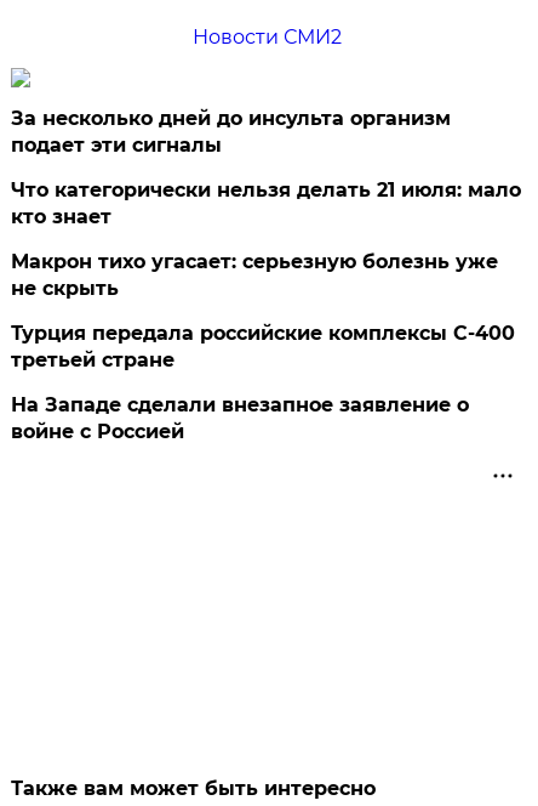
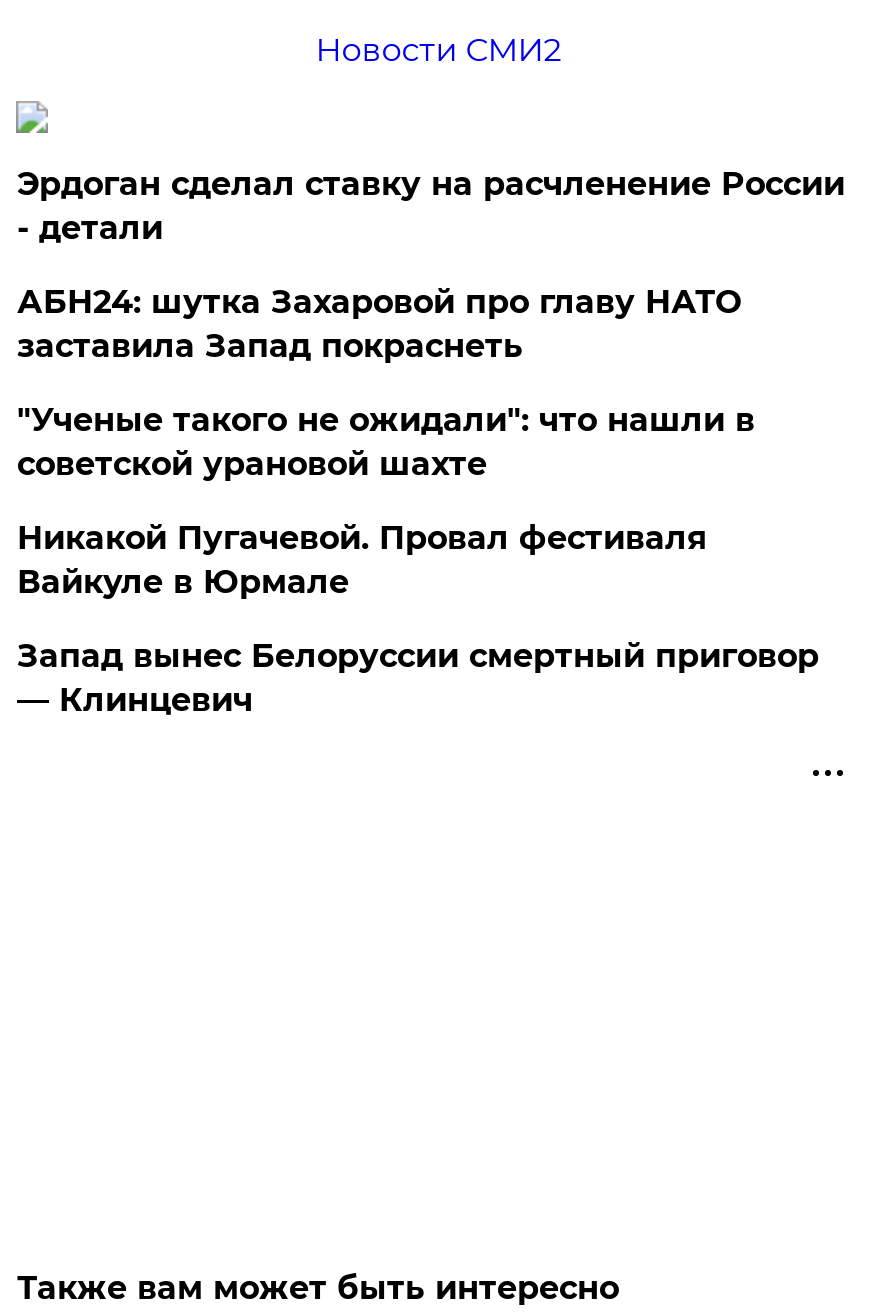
[11,107,451,157] За несколько дней до инсульта организм | подает эти сигналы -> [17,165,845,247] Эрдоган сделал ставку на расчленение России | - детали
[11,178,522,228] Что категорически нельзя делать 21 июля: мало | кто знает -> [17,283,741,365] АБН24: шутка Захаровой про главу НАТО | заставила Запад покраснеть
[11,250,498,300] Макрон тихо угасает: серьезную болезнь уже | не скрыть -> [17,401,755,483] "Ученые такого не ожидали": что нашли в | советской урановой шахте
[11,322,515,371] Турция передала российские комплексы С-400 | третьей стране -> [17,519,707,601] Никакой Пугачевой. Провал фестиваля | Вайкуле в Юрмале
[11,393,469,443] На Западе сделали внезапное заявление о | войне с Россией -> [17,637,819,719] Запад вынес Белоруссии смертный приговор | — Клинцевич

